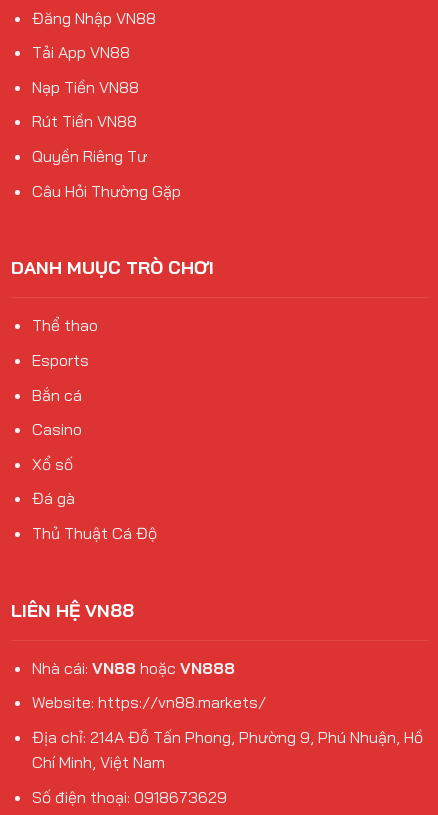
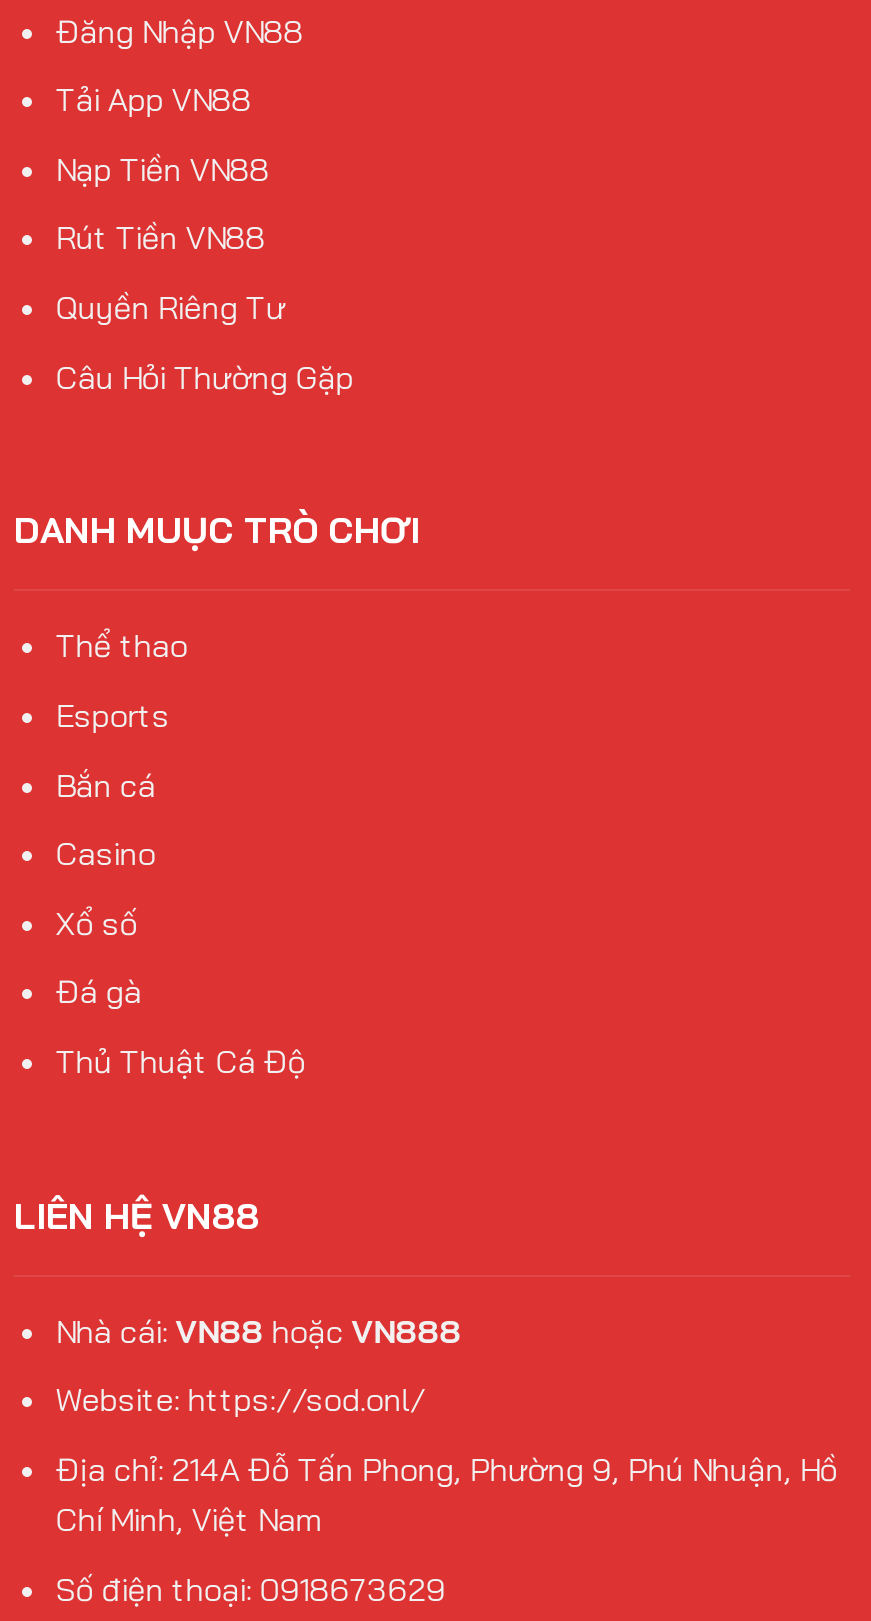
[32,692,266,712] Website: https://vn88.markets/ -> [56,1380,426,1420] Website: https://sod.onl/

